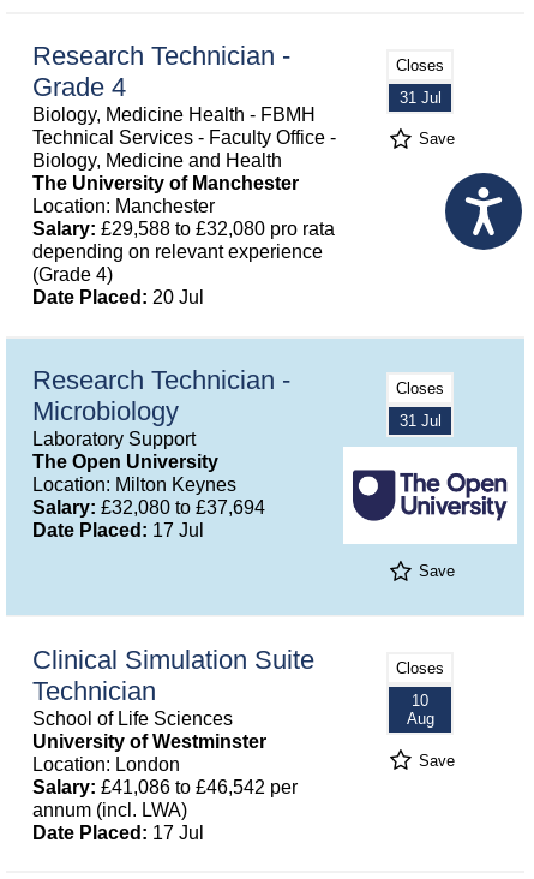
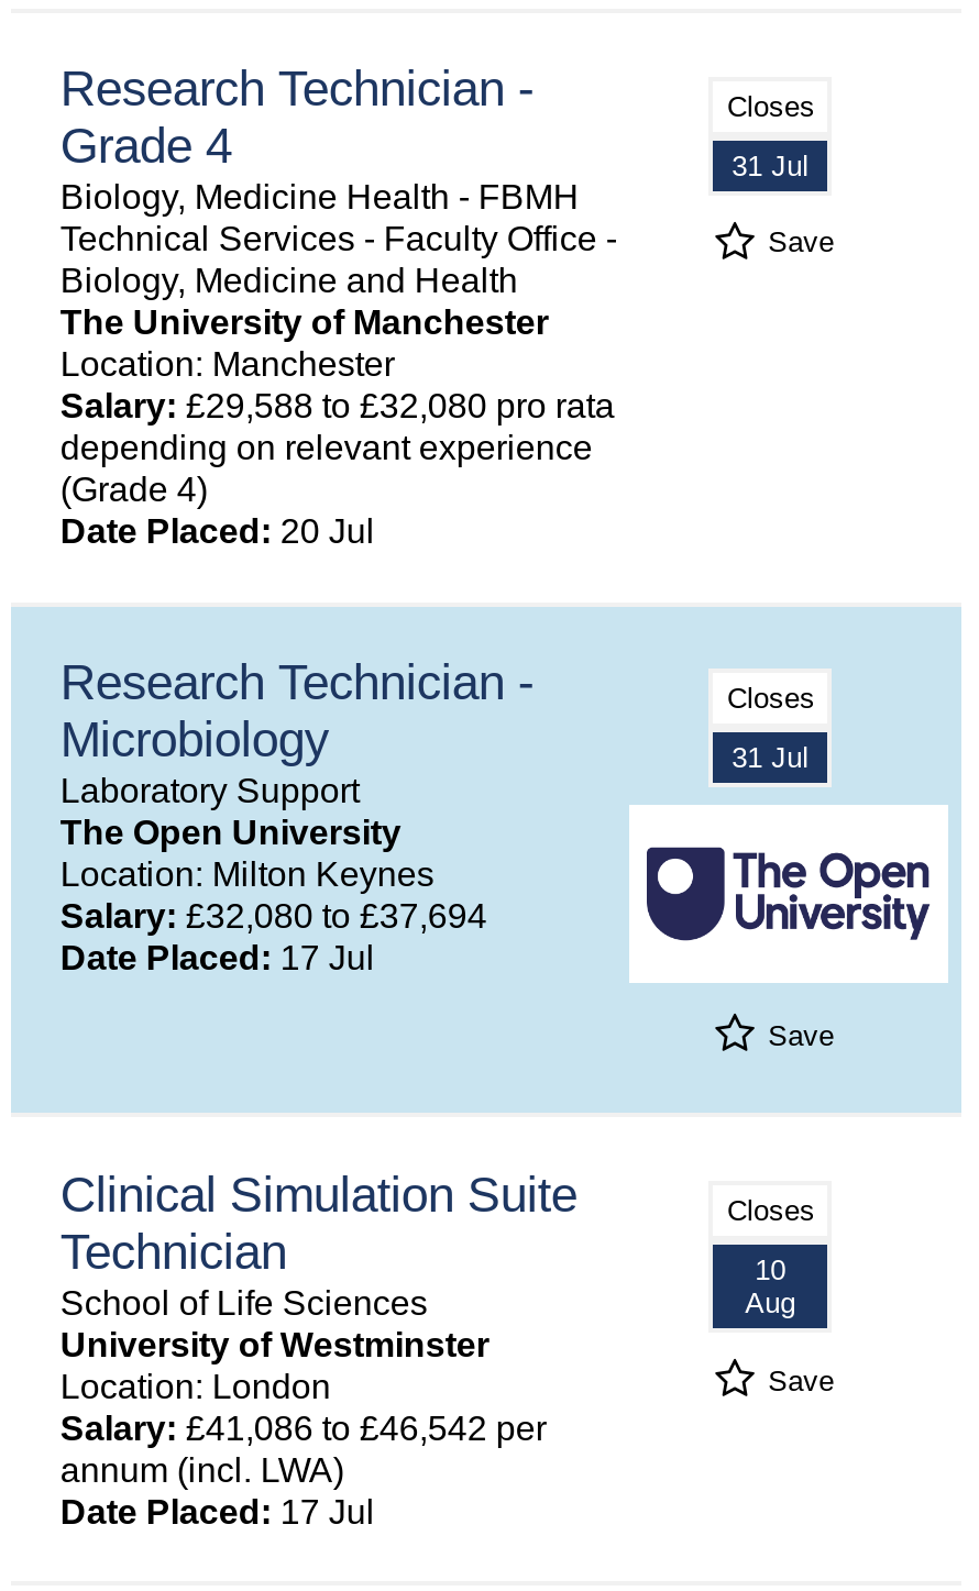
[444,172,523,251] [image] -> none

